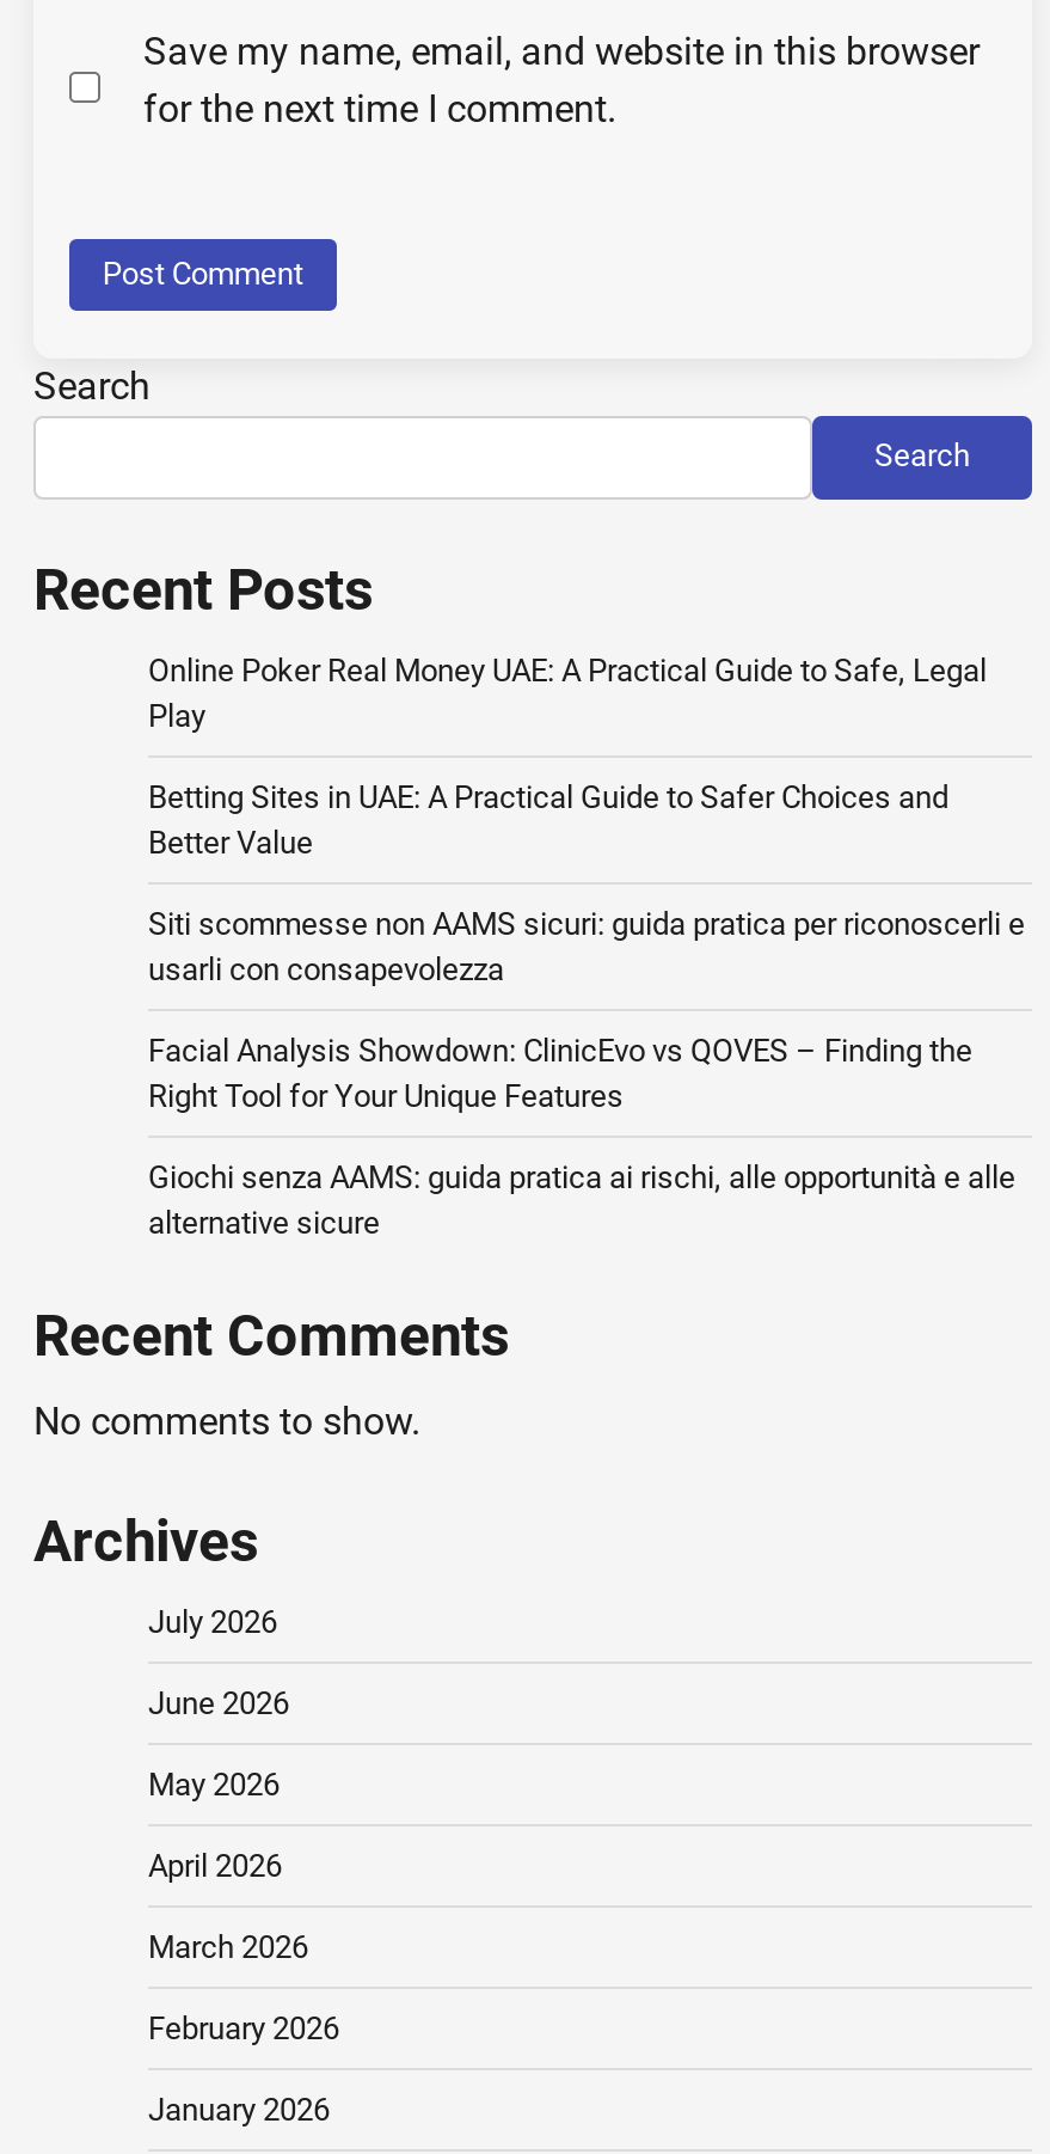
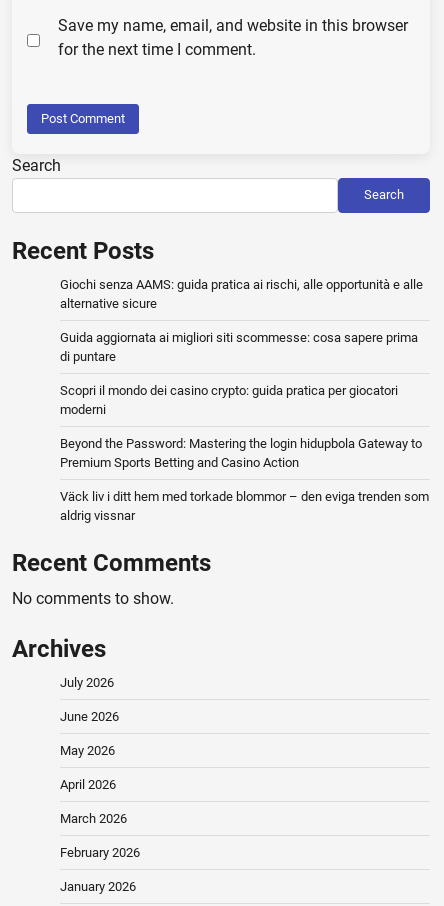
[148,652,1025,1114] Online Poker Real Money UAE: A Practical Guide to Safe, Legal | Play | Betting Sites in UAE: A Practical Guide to Safer Choices and | Better Value | Siti scommesse non AAMS sicuri: guida pratica per riconoscerli e | usarli con consapevolezza | Facial Analysis Showdown: ClinicEvo vs QOVES – Finding the | Right Tool for Your Unique Features -> none
moved [148,1159,1015,1240] -> [60,277,423,311]: Giochi senza AAMS: guida pratica ai rischi, alle opportunità e alle | alternative sicure
none -> [60,330,429,523] Guida aggiornata ai migliori siti scommesse: cosa sapere prima | di puntare | Scopri il mondo dei casino crypto: guida pratica per giocatori | moderni | Beyond the Password: Mastering the login hidupbola Gateway to | Premium Sports Betting and Casino Action | Väck liv i ditt hem med torkade blommor – den eviga trenden som | aldrig vissnar

